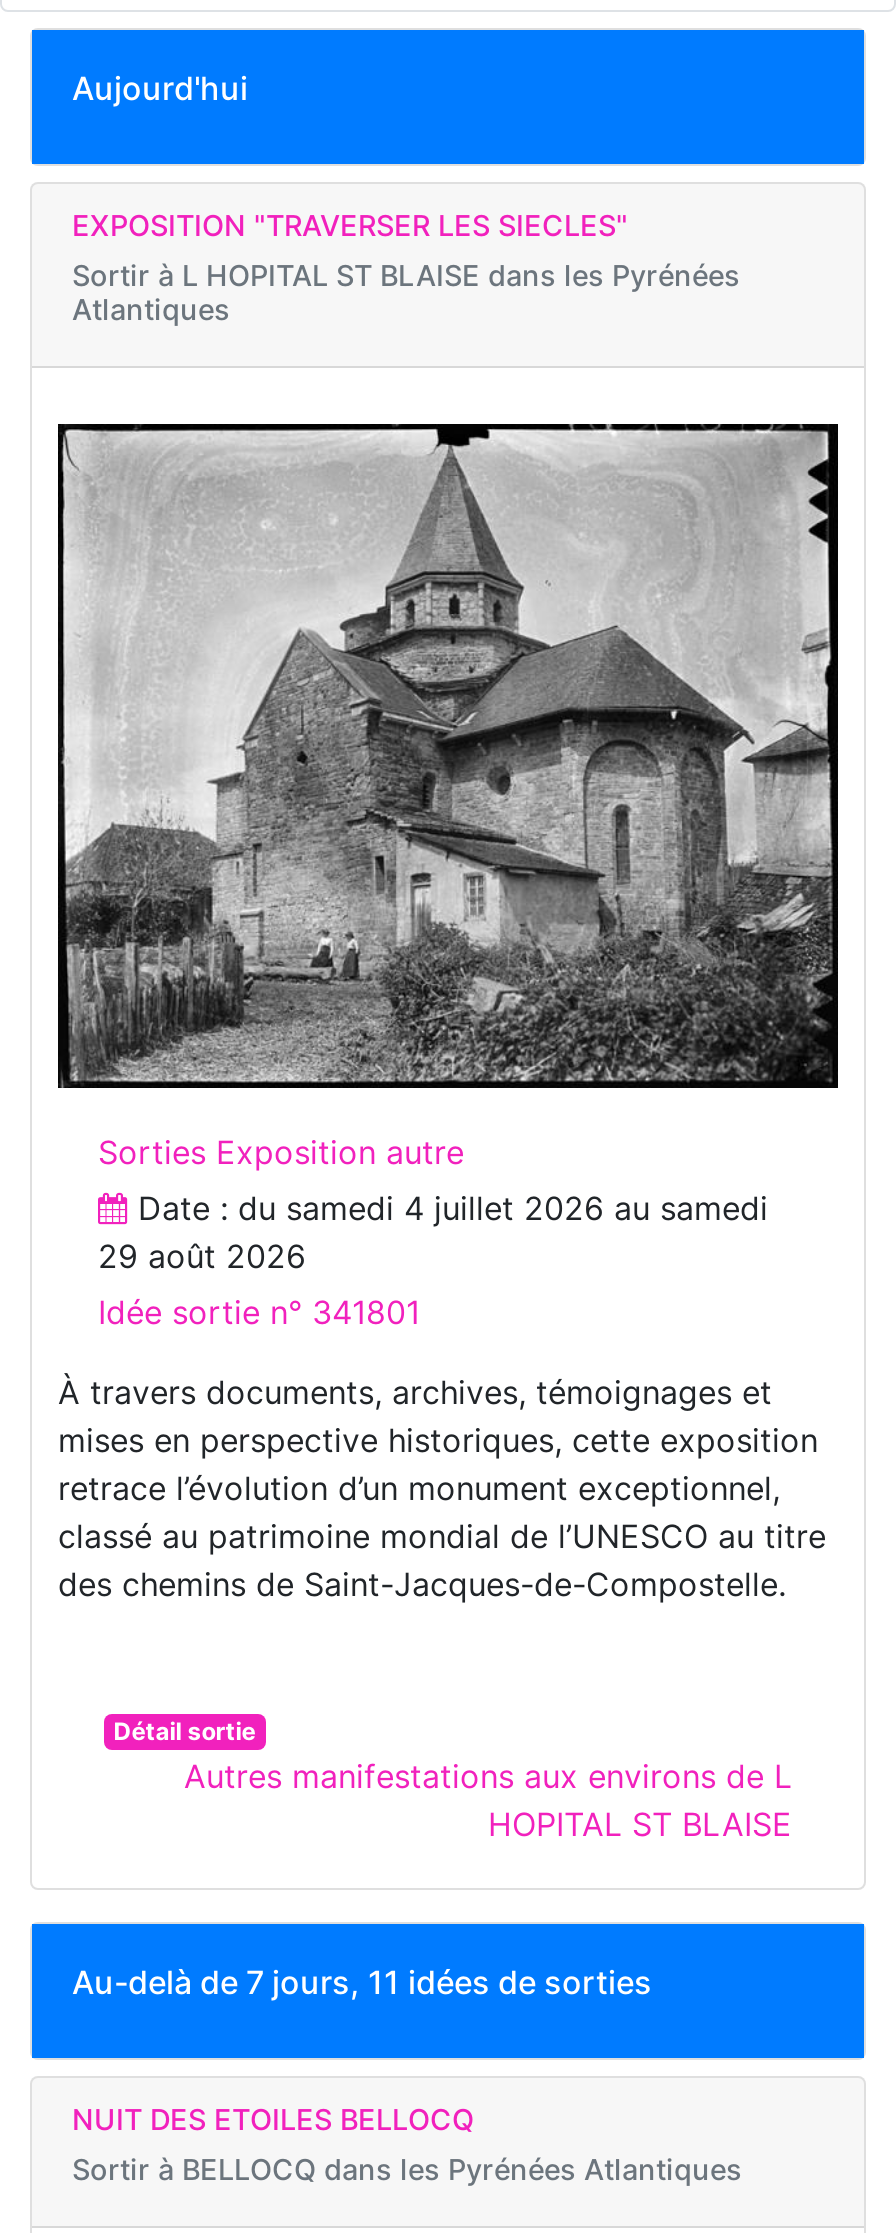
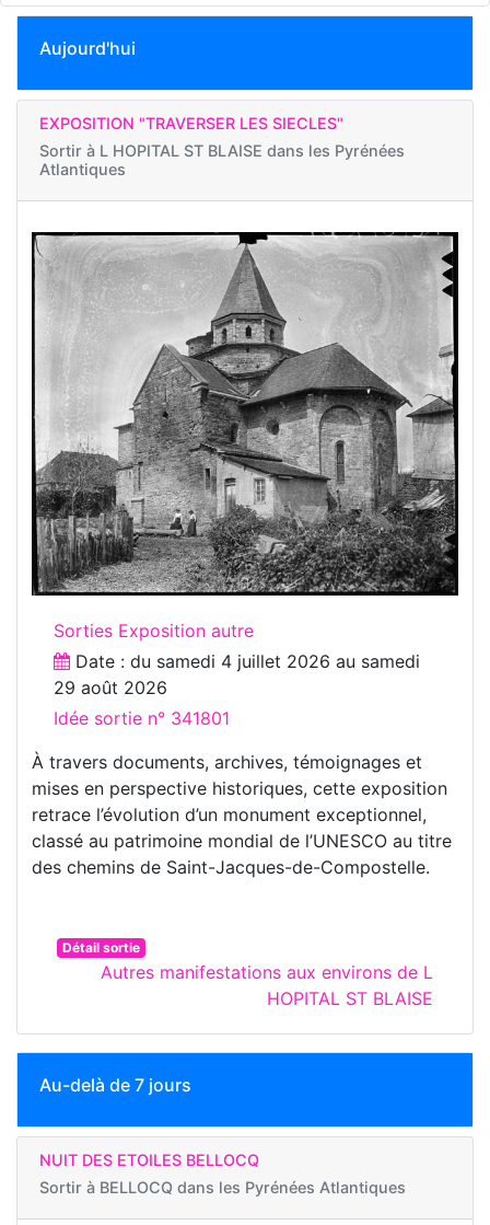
[72,1961,652,2001] Au-delà de 7 jours, 11 idées de sorties -> [39,1073,191,1095] Au-delà de 7 jours

